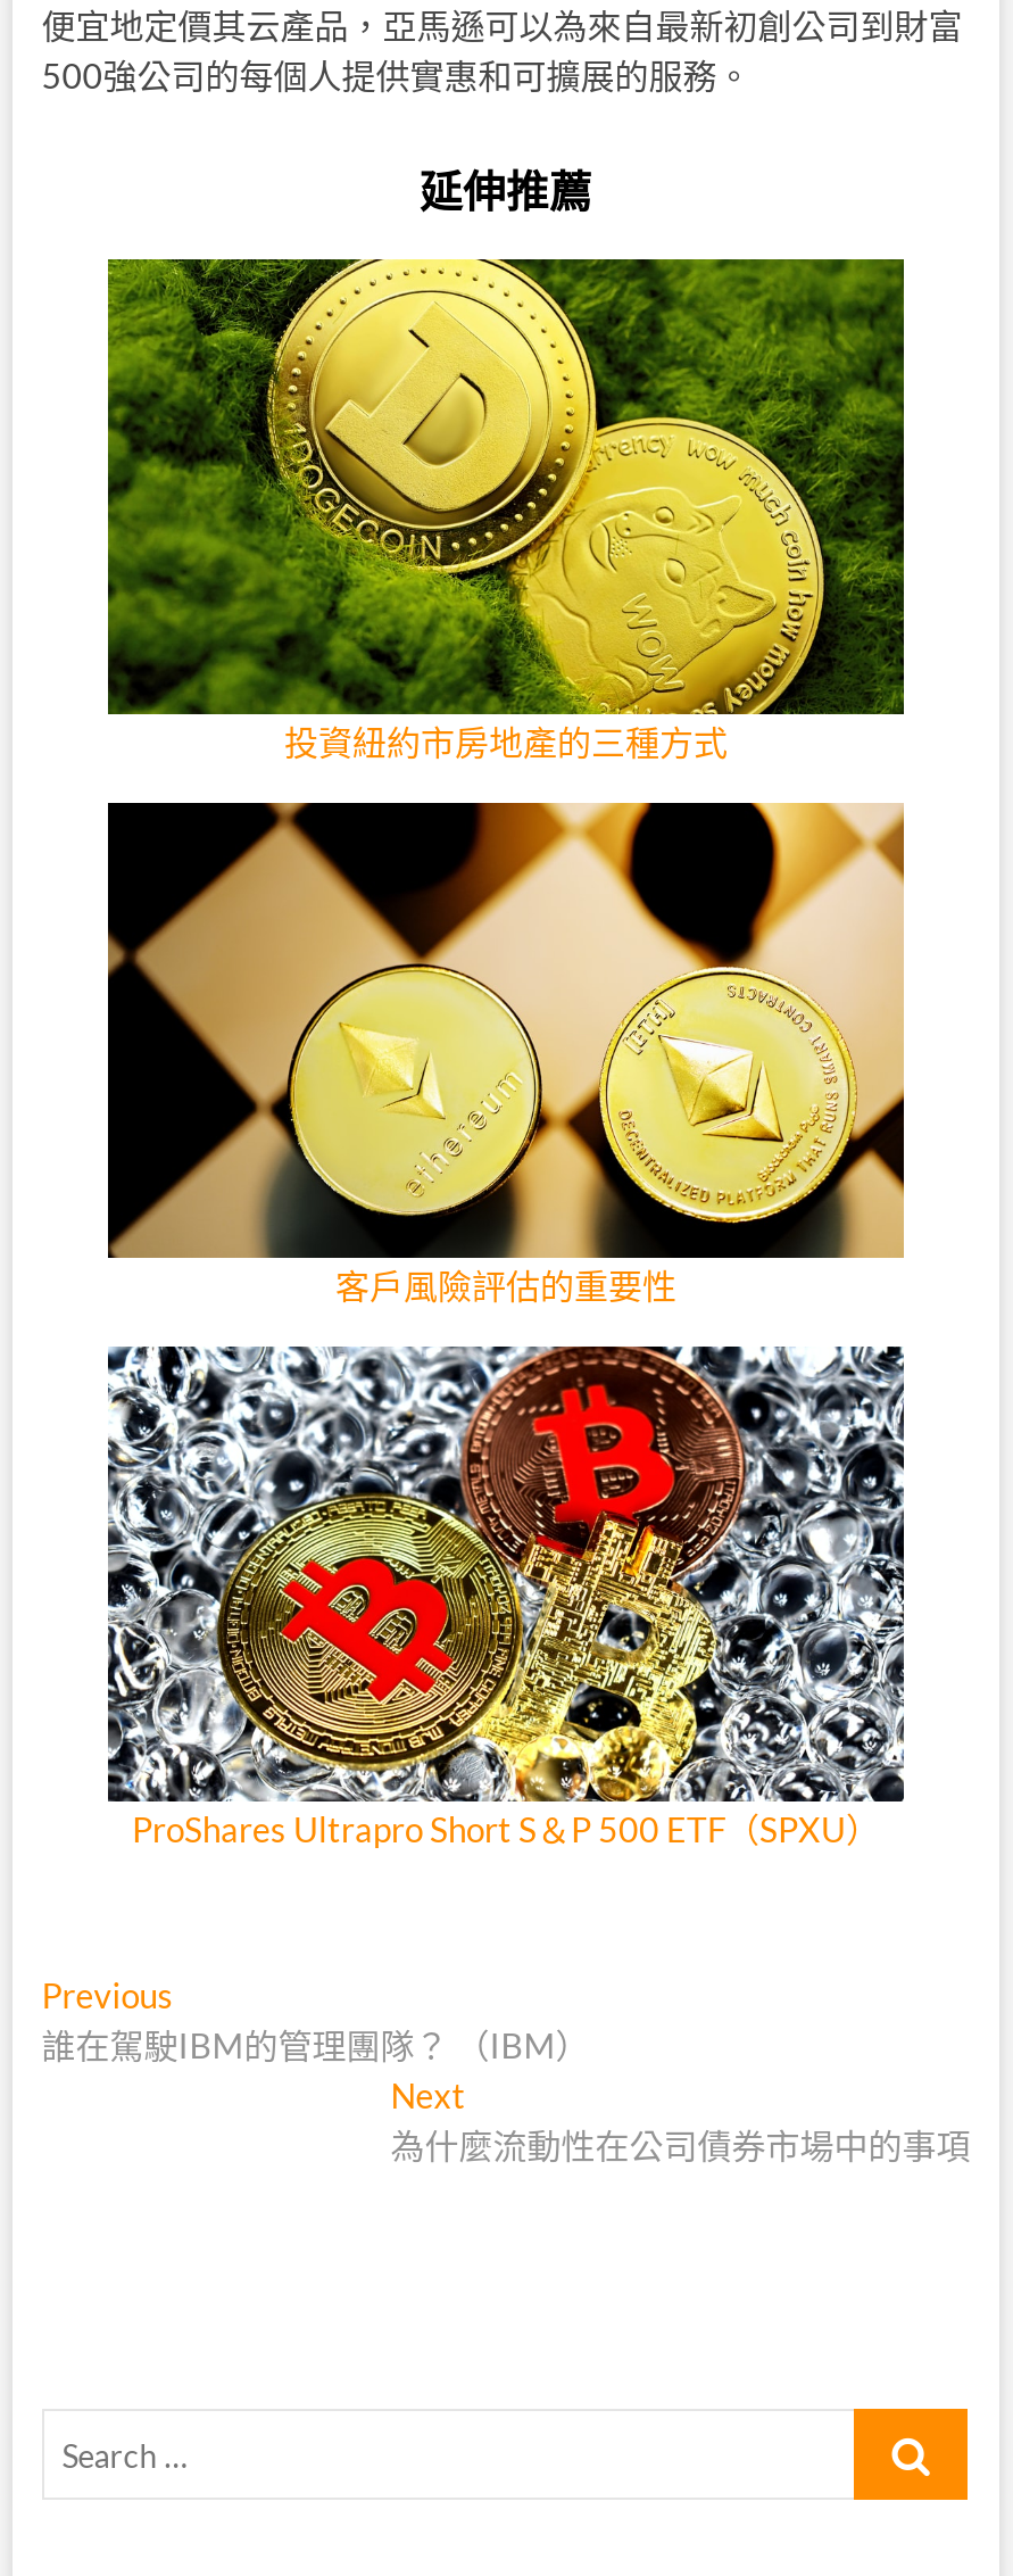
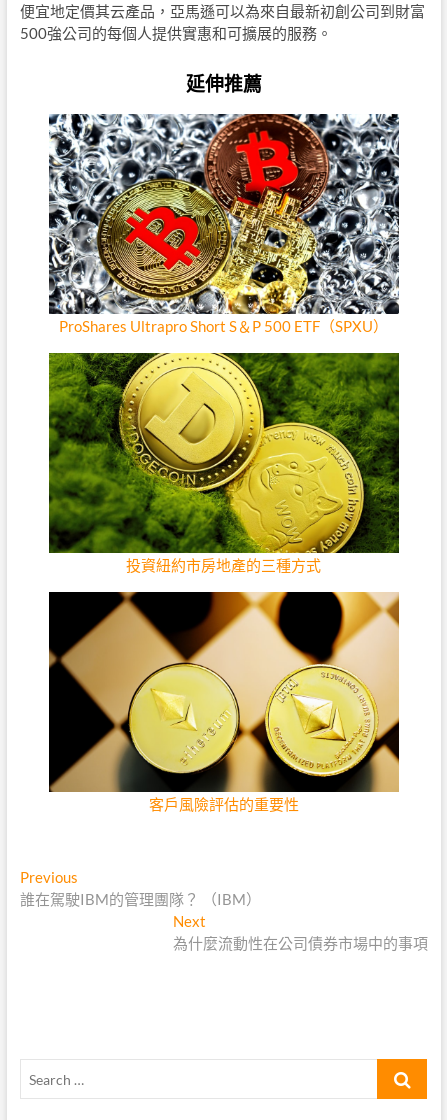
moved [106,255,906,1306] -> [48,351,400,813]: [image] | 投資紐約市房地產的三種方式 | 客戶風險評估的重要性
moved [106,1344,906,1850] -> [48,113,400,335]: [image] | ProShares Ultrapro Short S＆P 500 ETF（SPXU）

